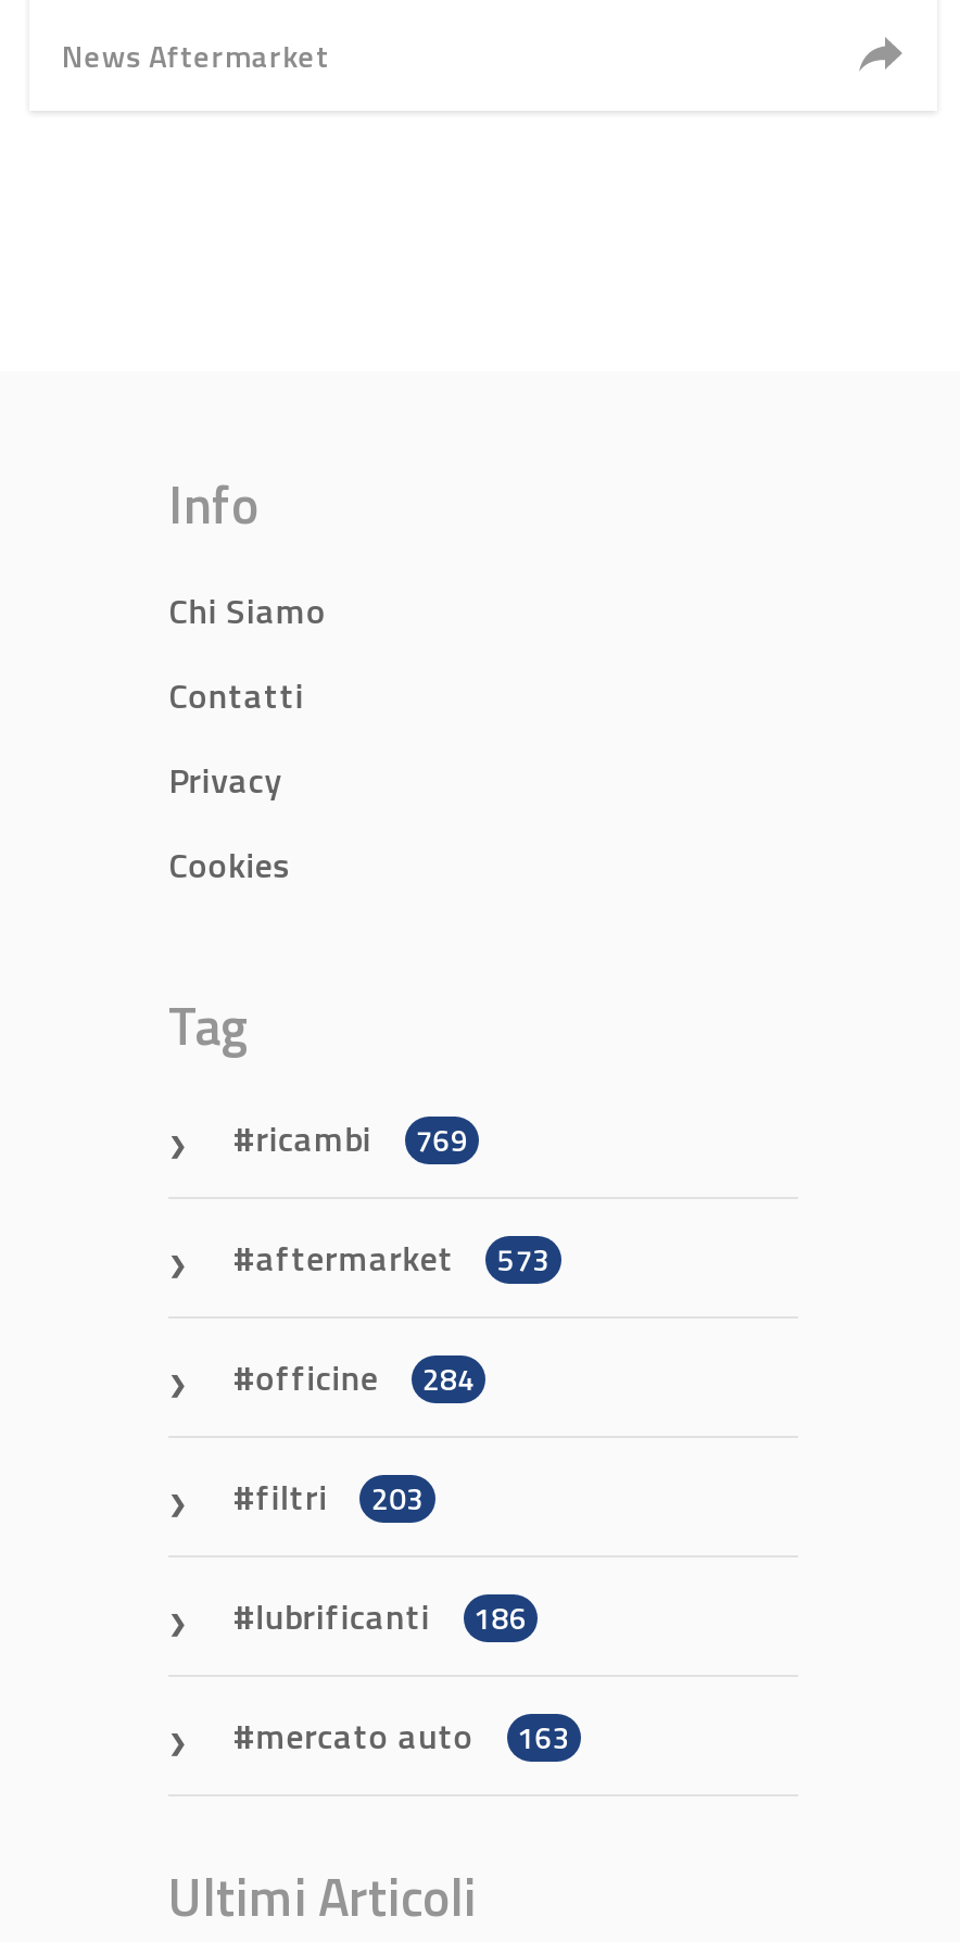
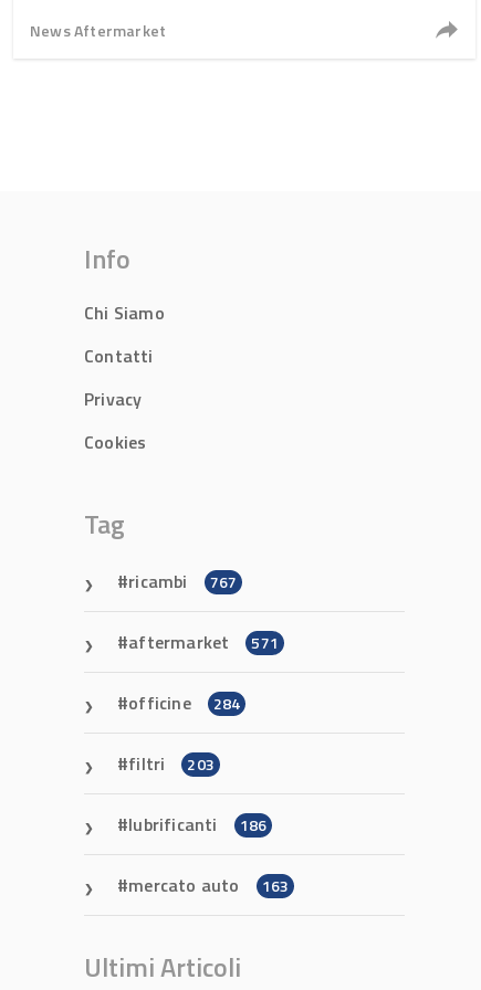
[256,1112,468,1164] ricambi 769 -> [128,568,237,594] ricambi 767
[256,1232,551,1284] aftermarket 573 -> [128,629,279,655] aftermarket 571

